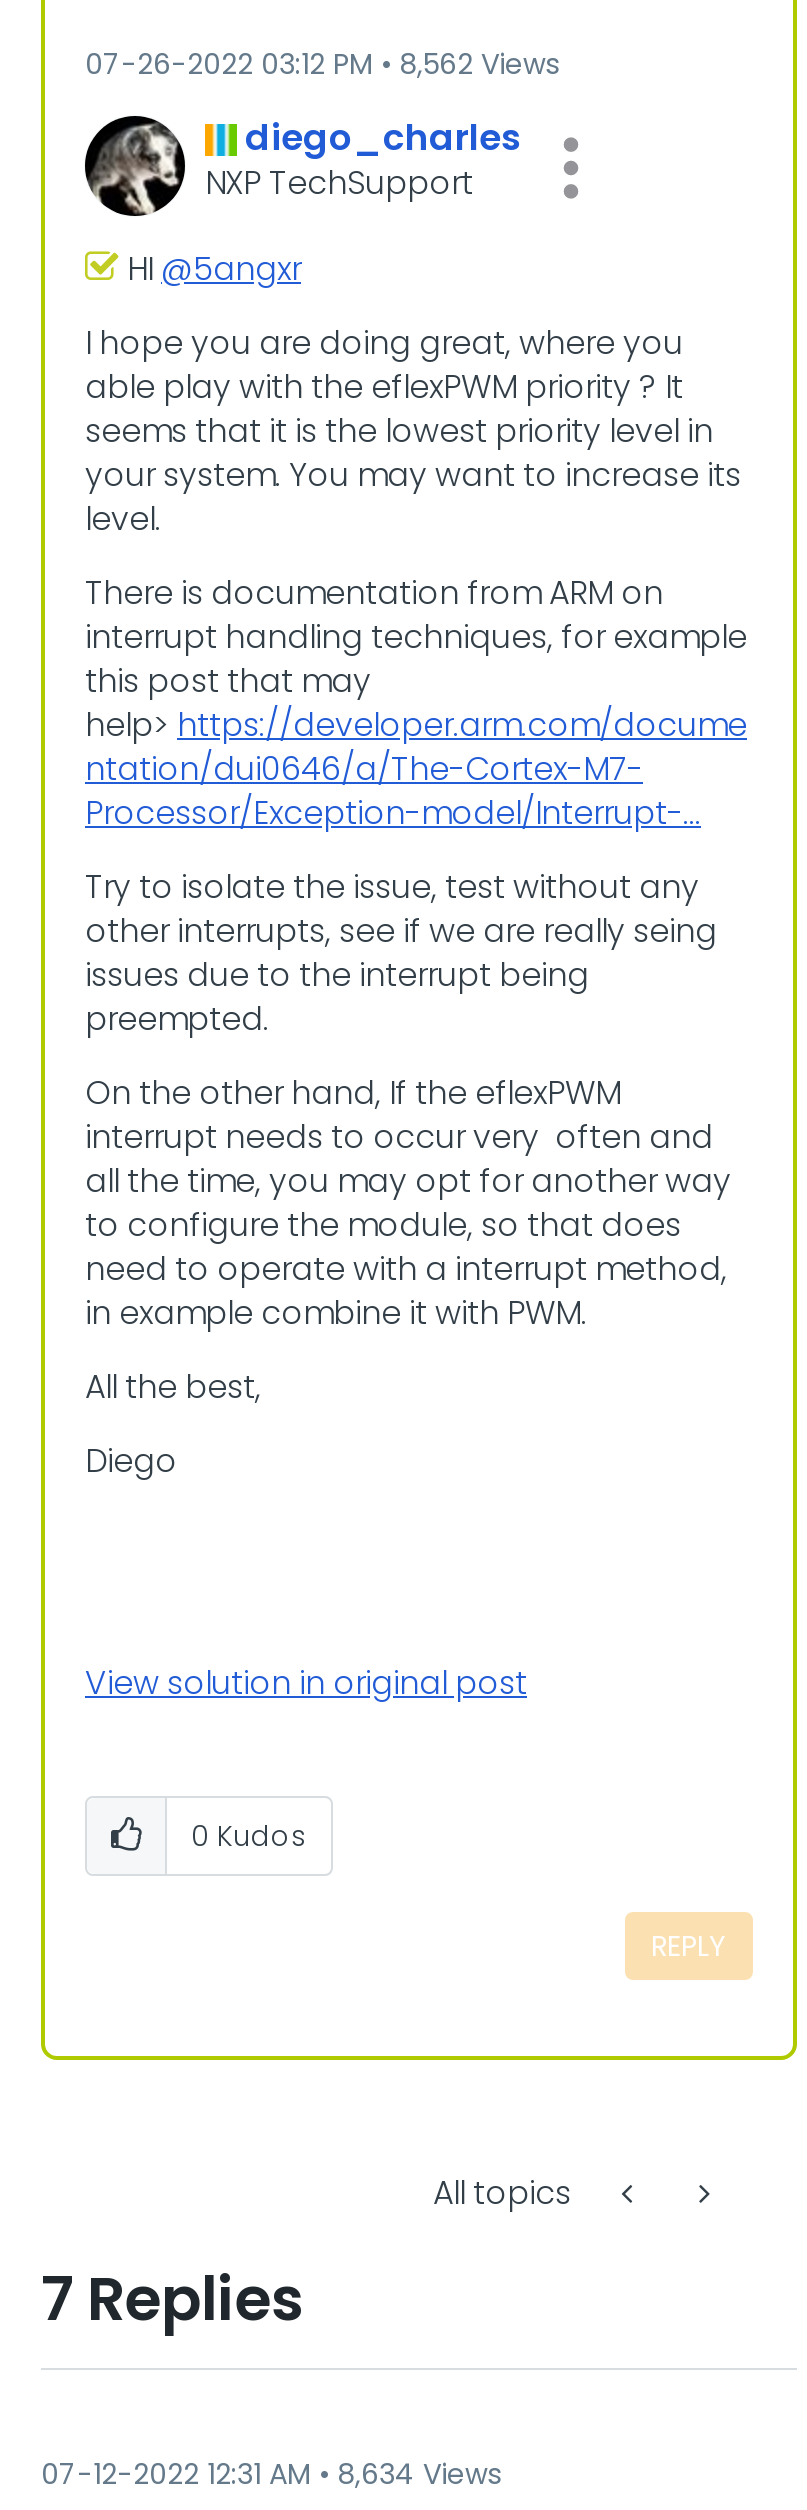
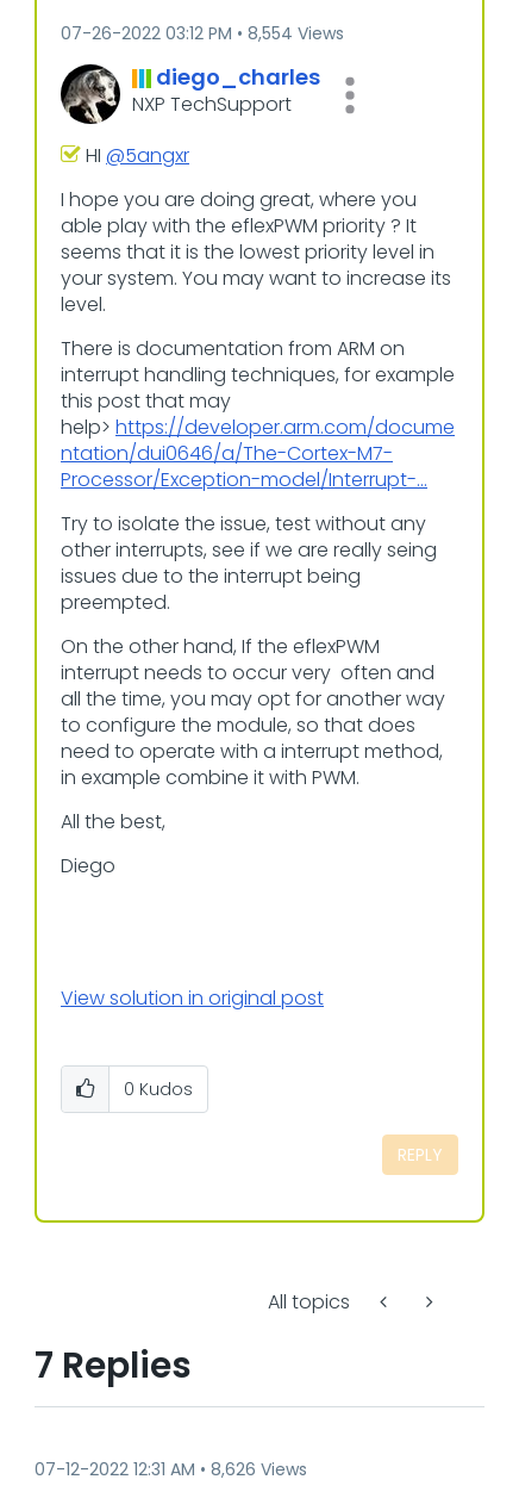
[85,43,559,83] 07-26-2022 03:12 PM 8,562 Views -> [61,21,344,45] 07-26-2022 03:12 PM 8,554 Views
[41,2453,501,2493] 07-12-2022 12:31 AM 8,634 Views -> [35,1457,307,1481] 07-12-2022 12:31 AM 8,626 Views

